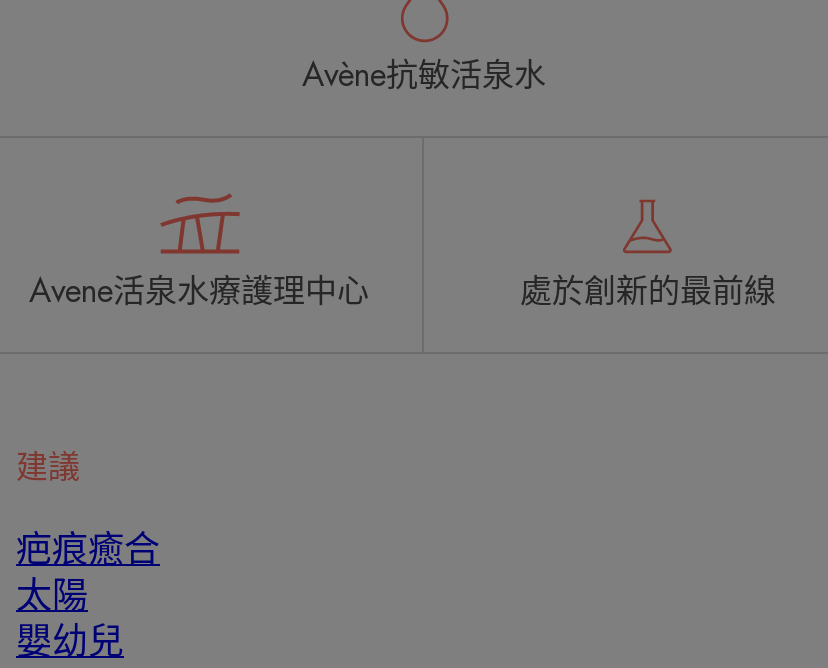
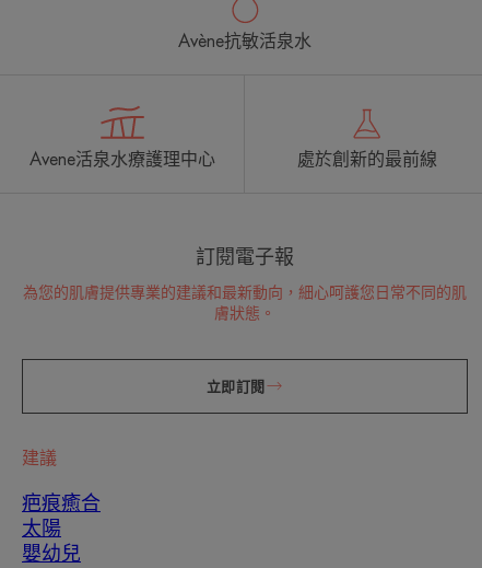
none -> [23,248,467,321] 訂閱電子報 | 為您的肌膚提供專業的建議和最新動向，細心呵護您日常不同的肌 | 膚狀態。
none -> [207,376,266,396] 立即訂閱

